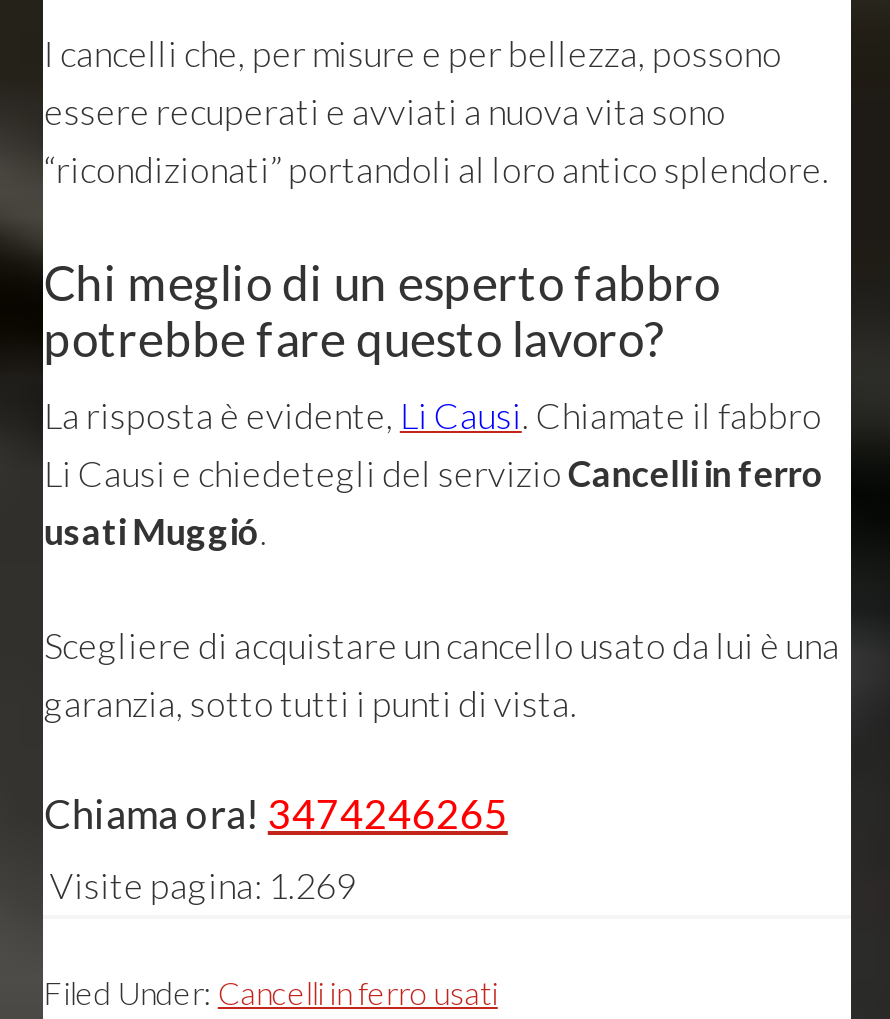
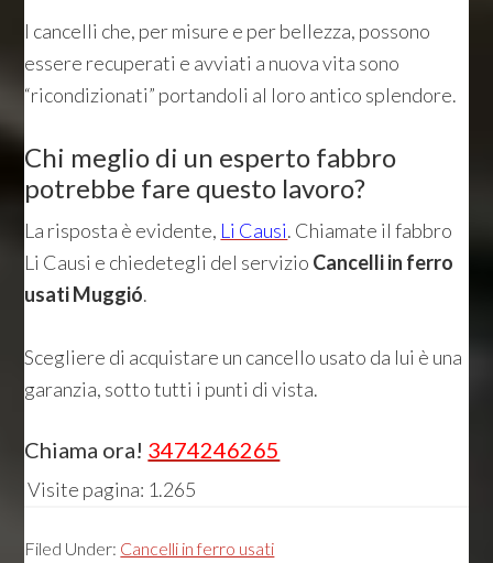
[50,863,356,907] Visite pagina: 1.269 -> [28,477,196,501] Visite pagina: 1.265

